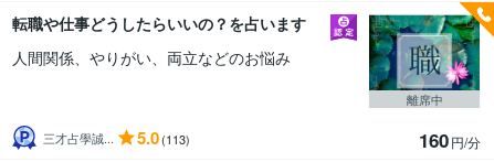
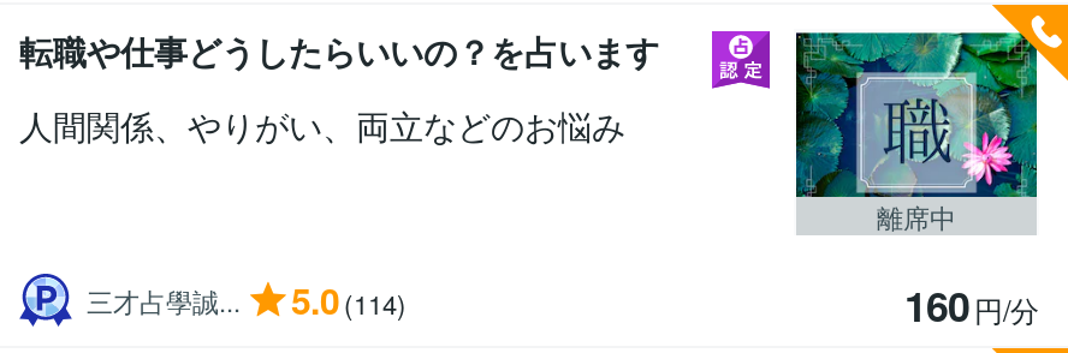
[43,126,190,150] 三才占學誠... 5.0 (113) -> [87,275,407,328] 三才占學誠... 5.0 (114)

